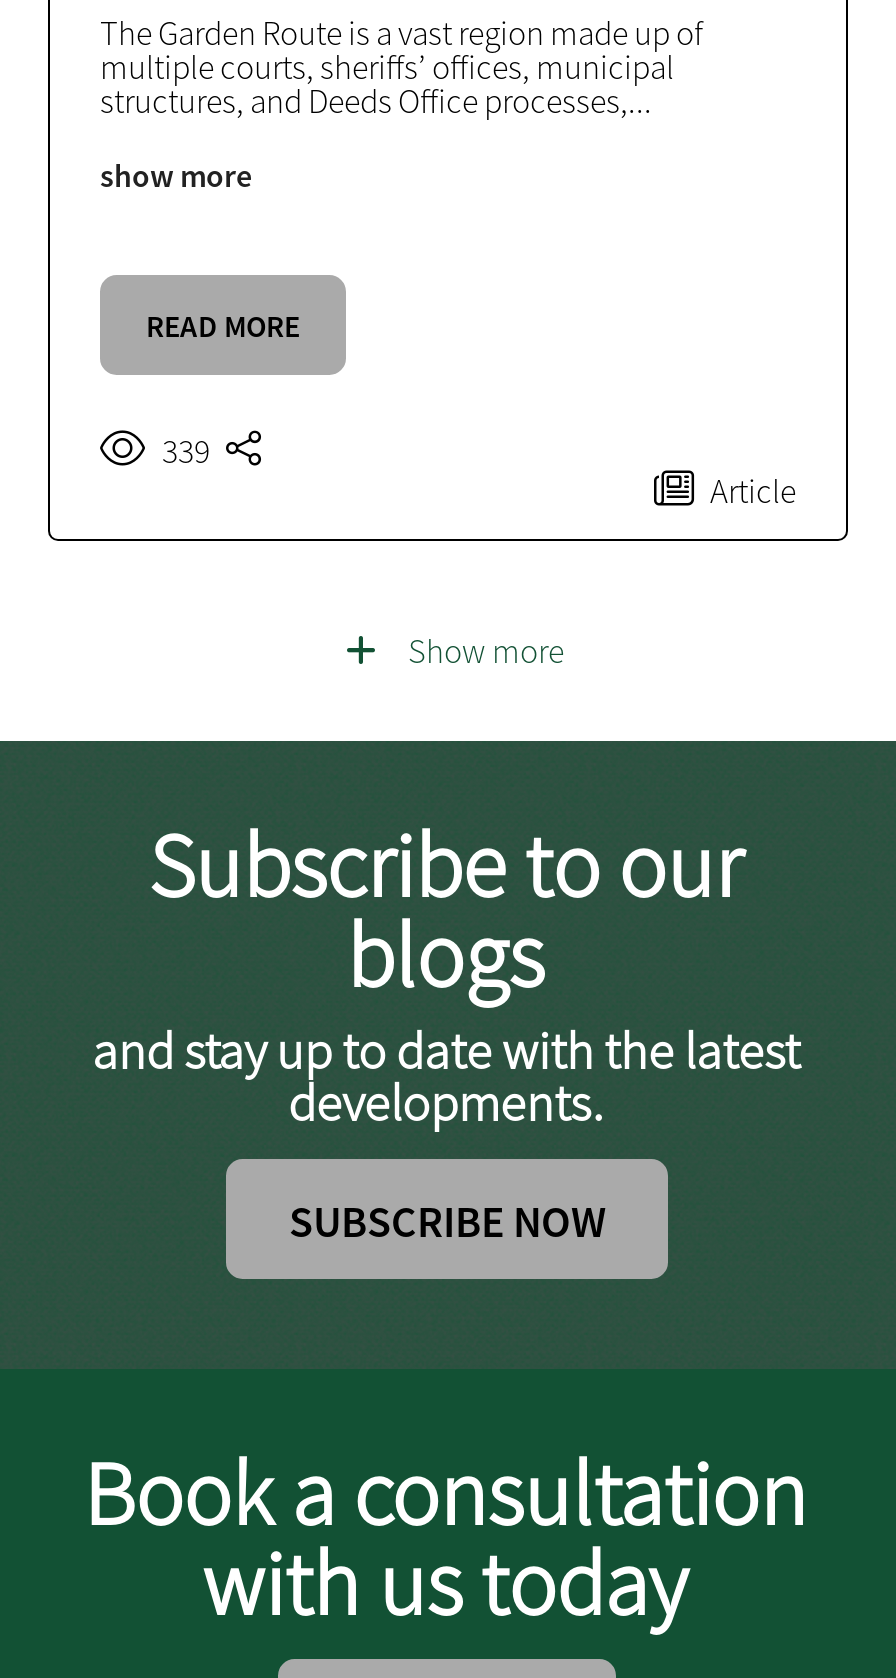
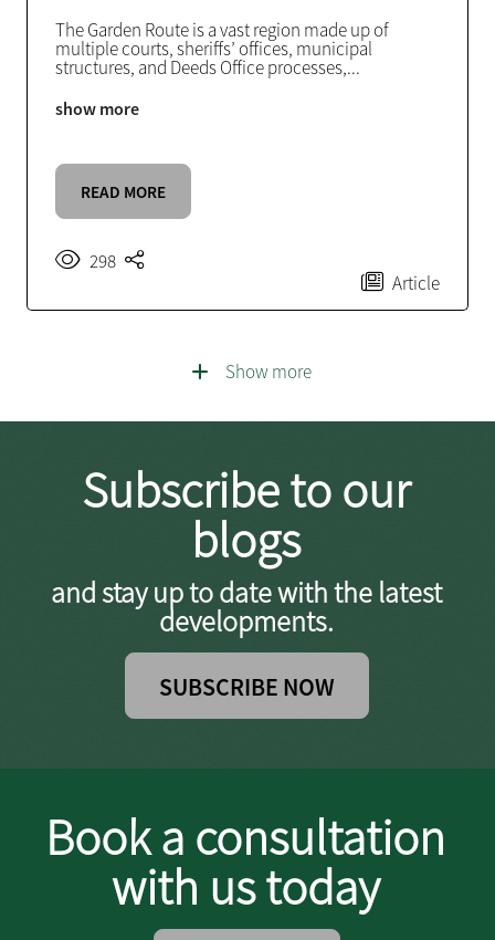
[162,429,210,473] 339 -> [89,249,116,273] 298

